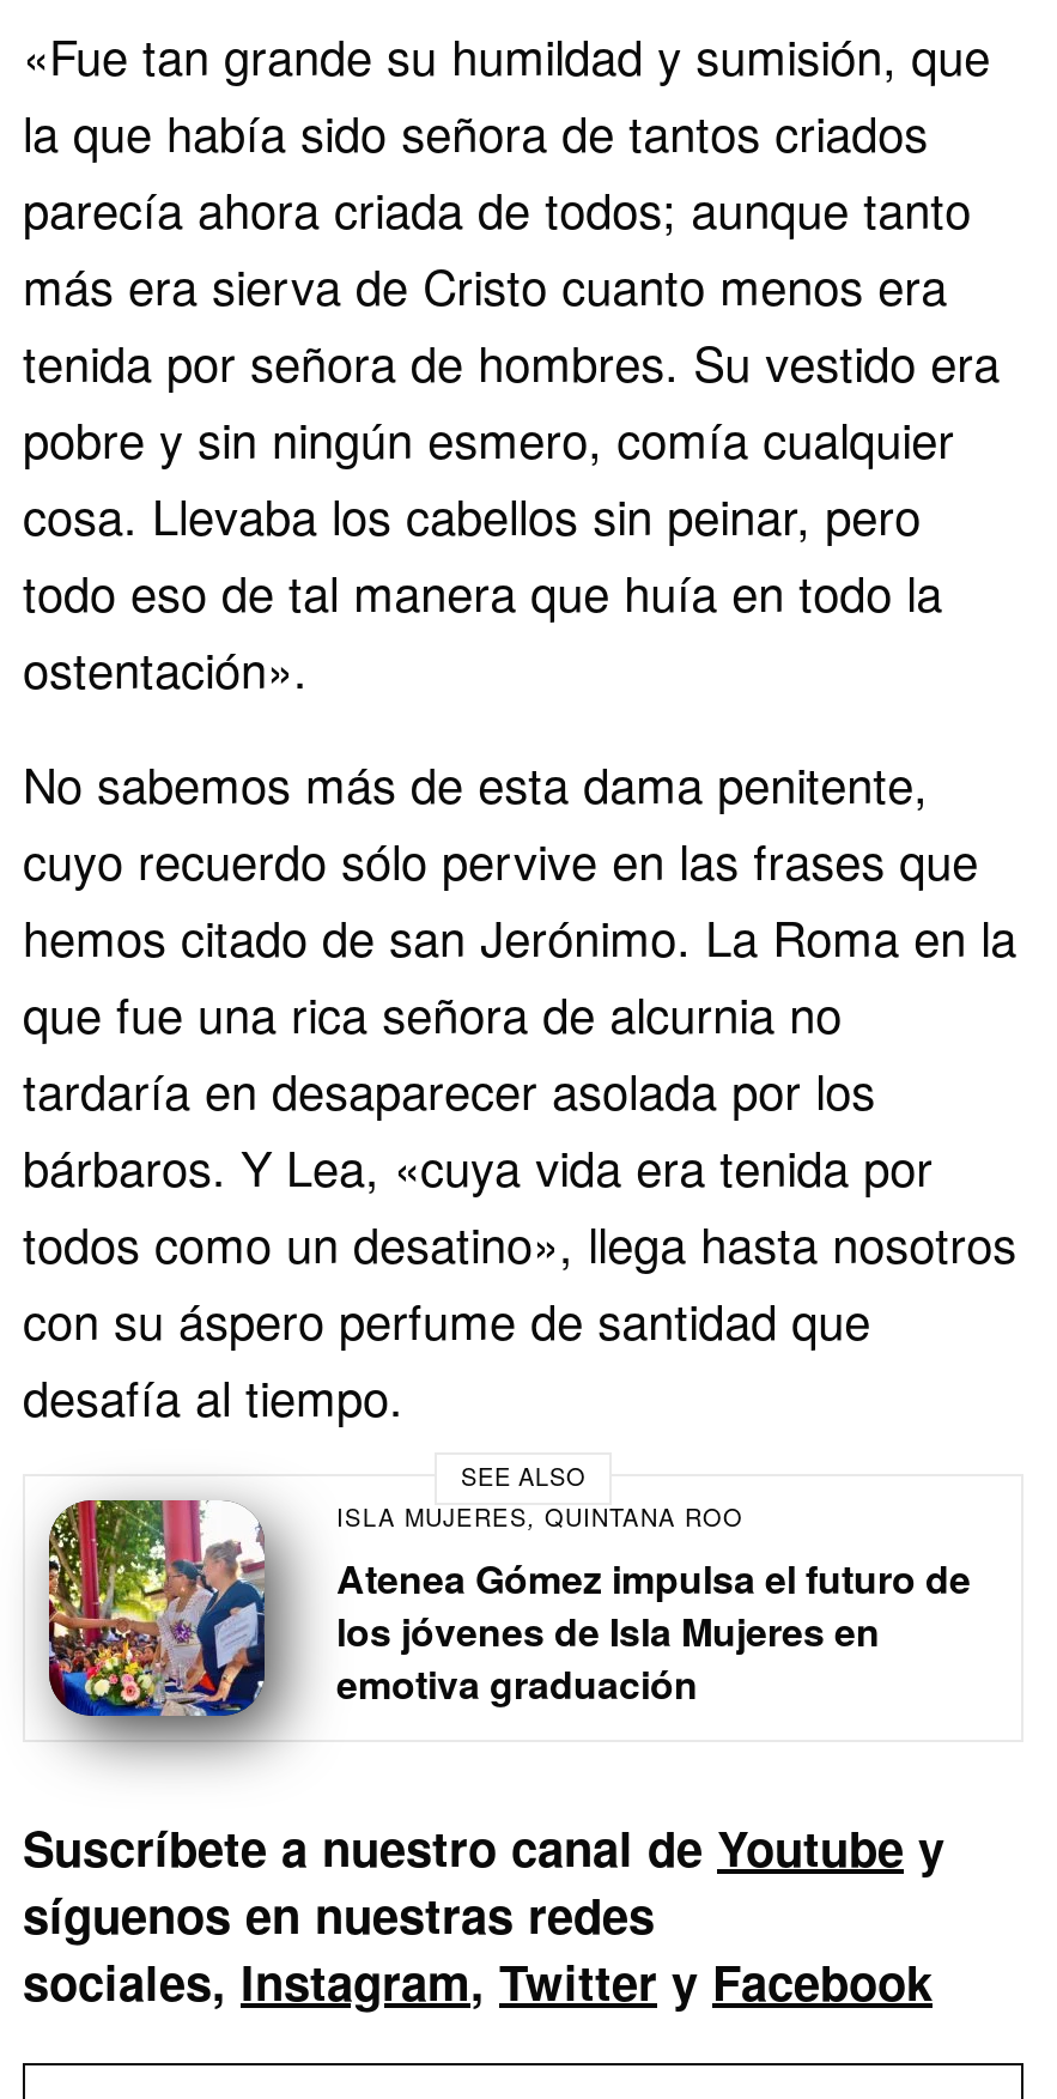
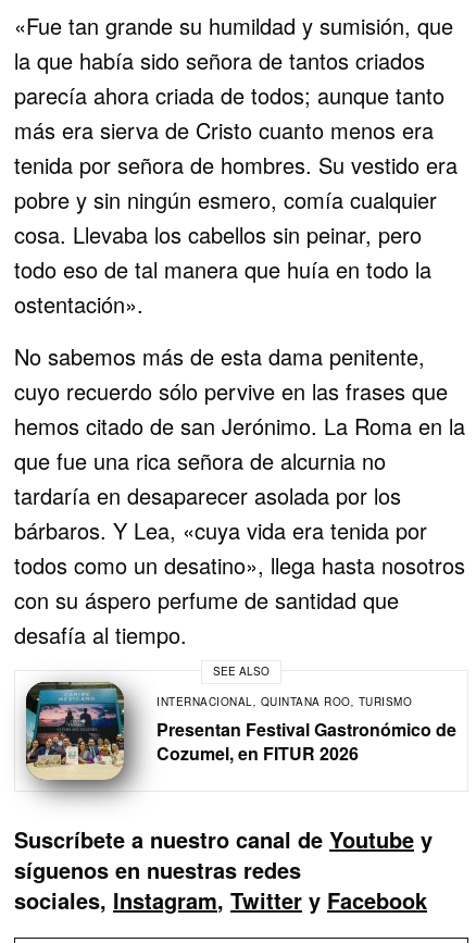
[47,1498,971,1718] [image] | ISLA MUJERES, QUINTANA ROO | Atenea Gómez impulsa el futuro de | los jóvenes de Isla Mujeres en | emotiva graduación -> [25,681,456,781] [image] | INTERNACIONAL, QUINTANA ROO, TURISMO | Presentan Festival Gastronómico de | Cozumel, en FITUR 2026

